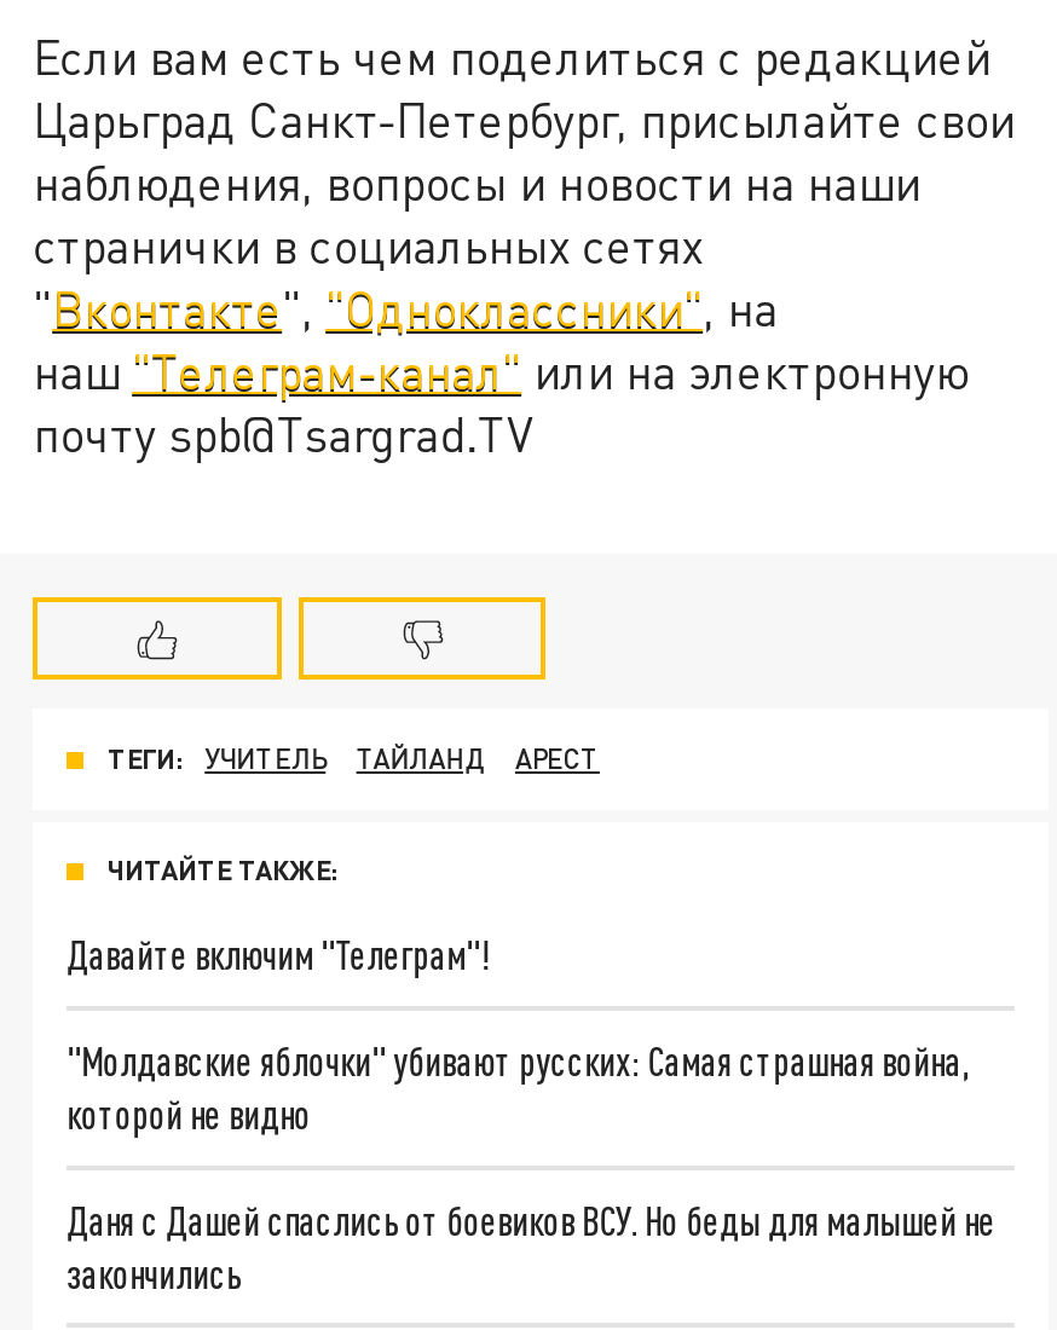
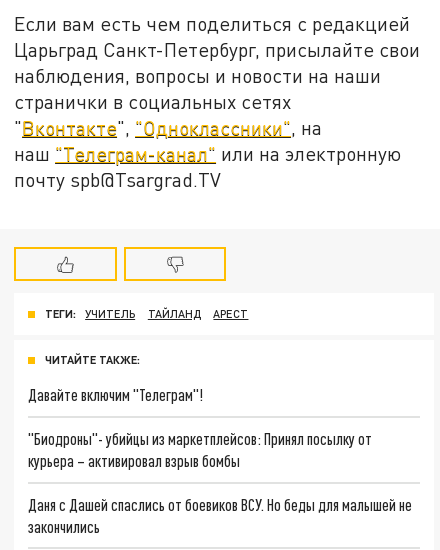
[67,1037,969,1136] "Молдавские яблочки" убивают русских: Самая страшная война, | которой не видно -> [28,429,372,470] "Биодроны"- убийцы из маркетплейсов: Принял посылку от | курьера – активировал взрыв бомбы

